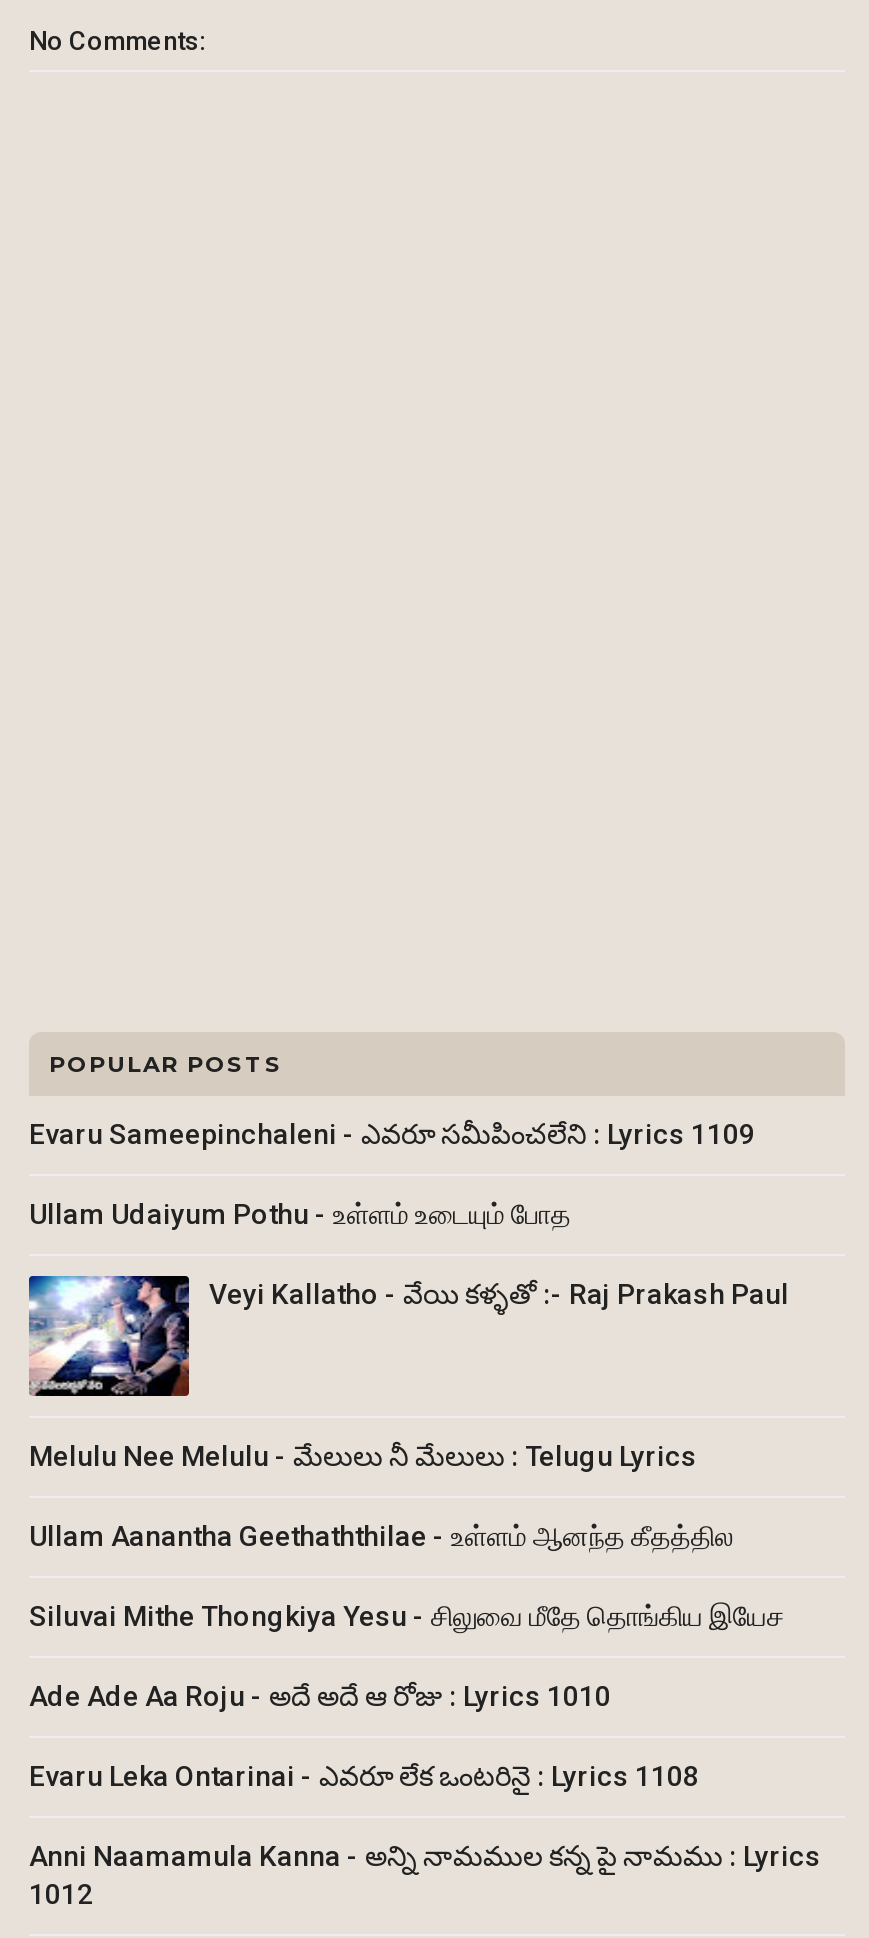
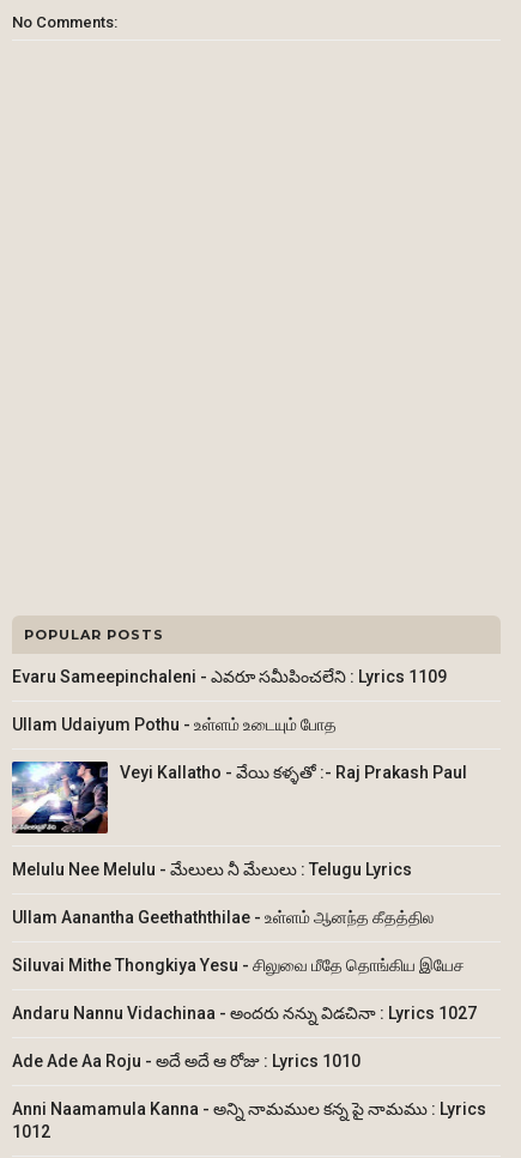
none -> [12,1004,477,1023] Andaru Nannu Vidachinaa - అందరు నన్ను విడచినా : Lyrics 1027
moved [29,1680,611,1712] -> [12,1051,361,1071]: Ade Ade Aa Roju - అదే అదే ఆ రోజు : Lyrics 1010
[29,1760,699,1792] Evaru Leka Ontarinai - ఎవరూ లేక ఒంటరినై : Lyrics 1108 -> none

